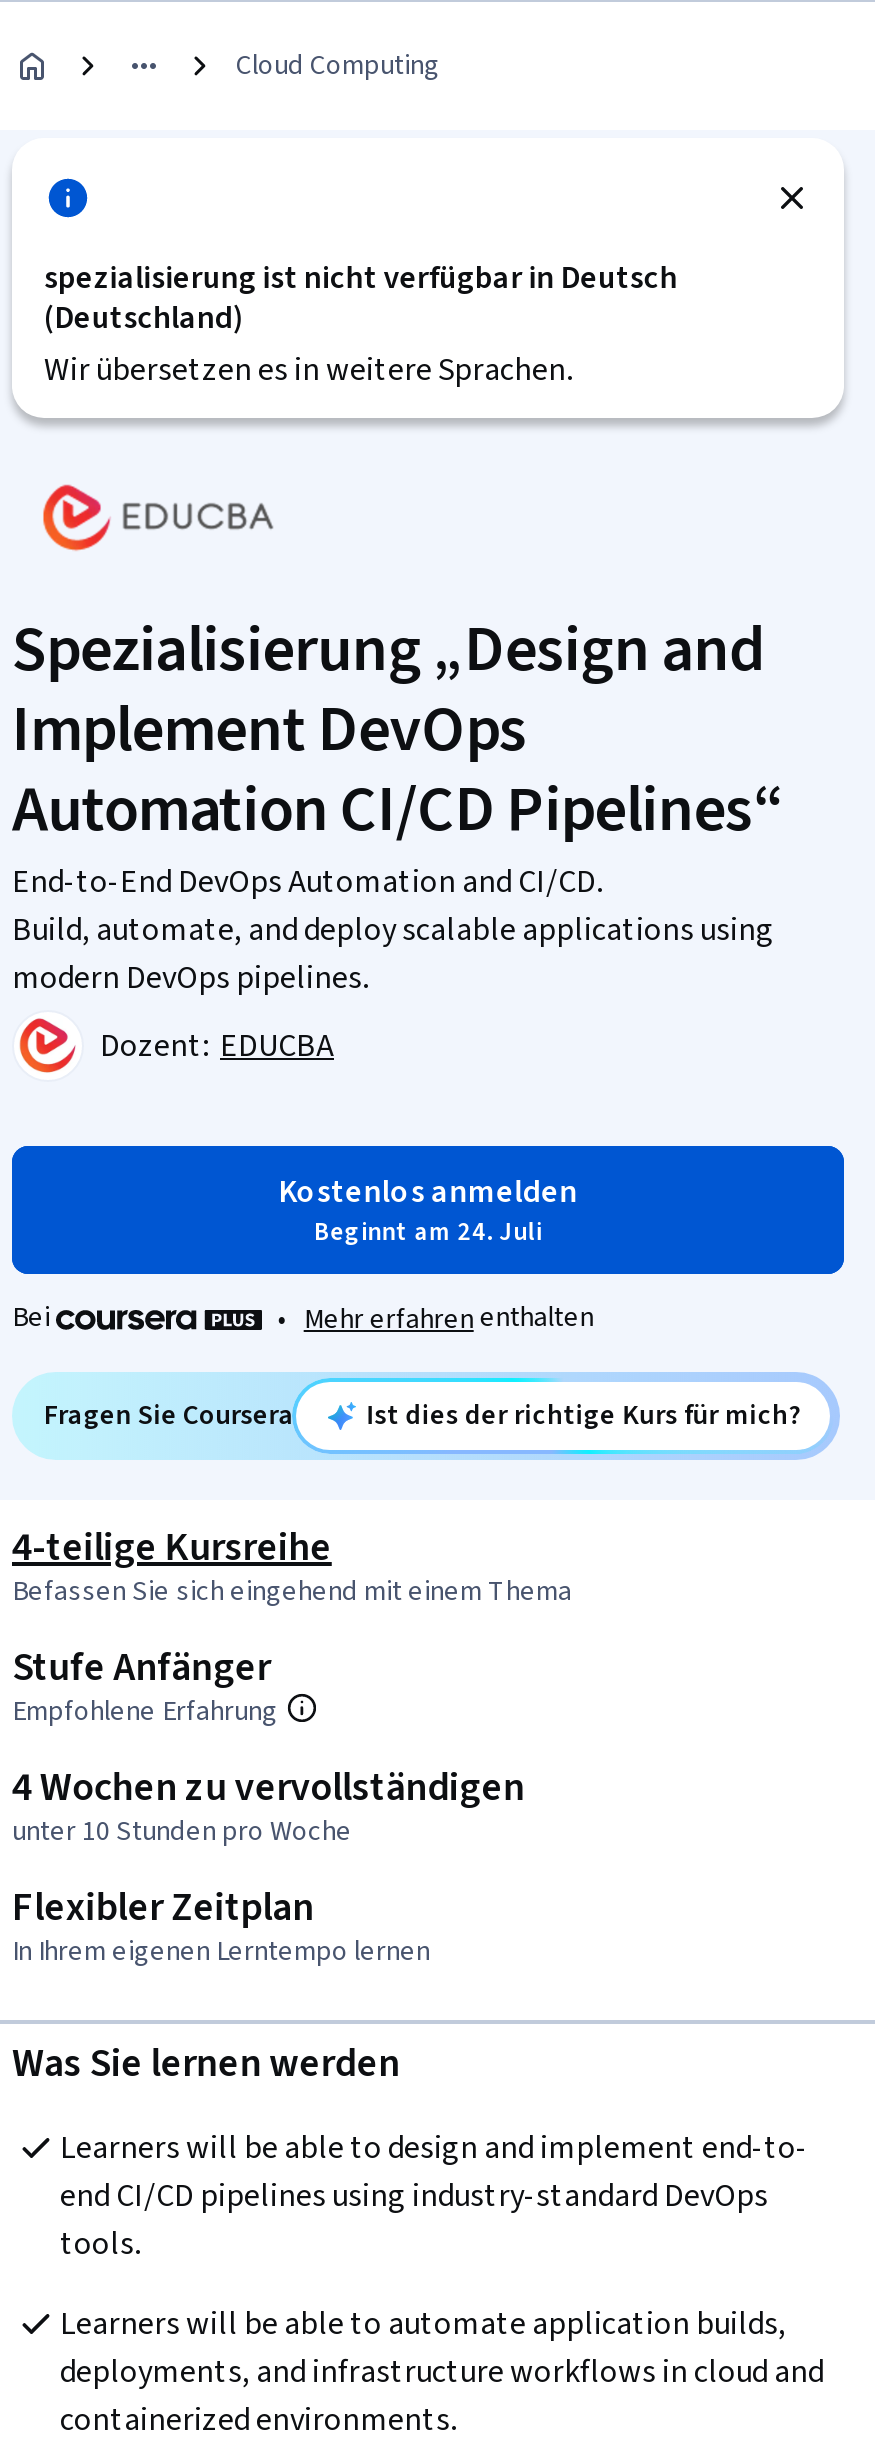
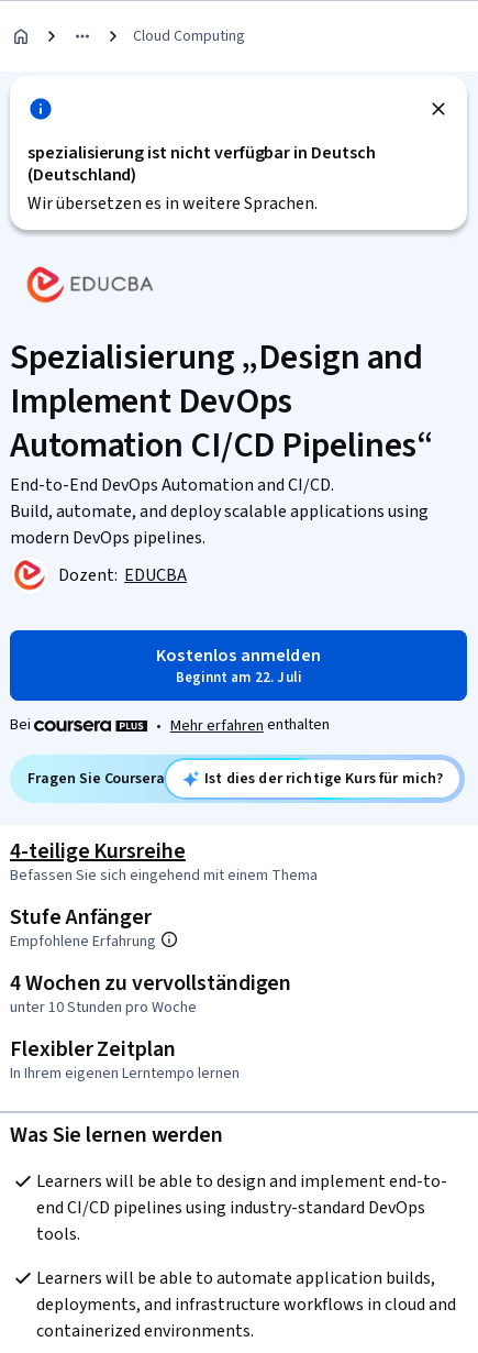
[314,1214,542,1250] Beginnt am 24. Juli -> [176,668,301,687] Beginnt am 22. Juli

